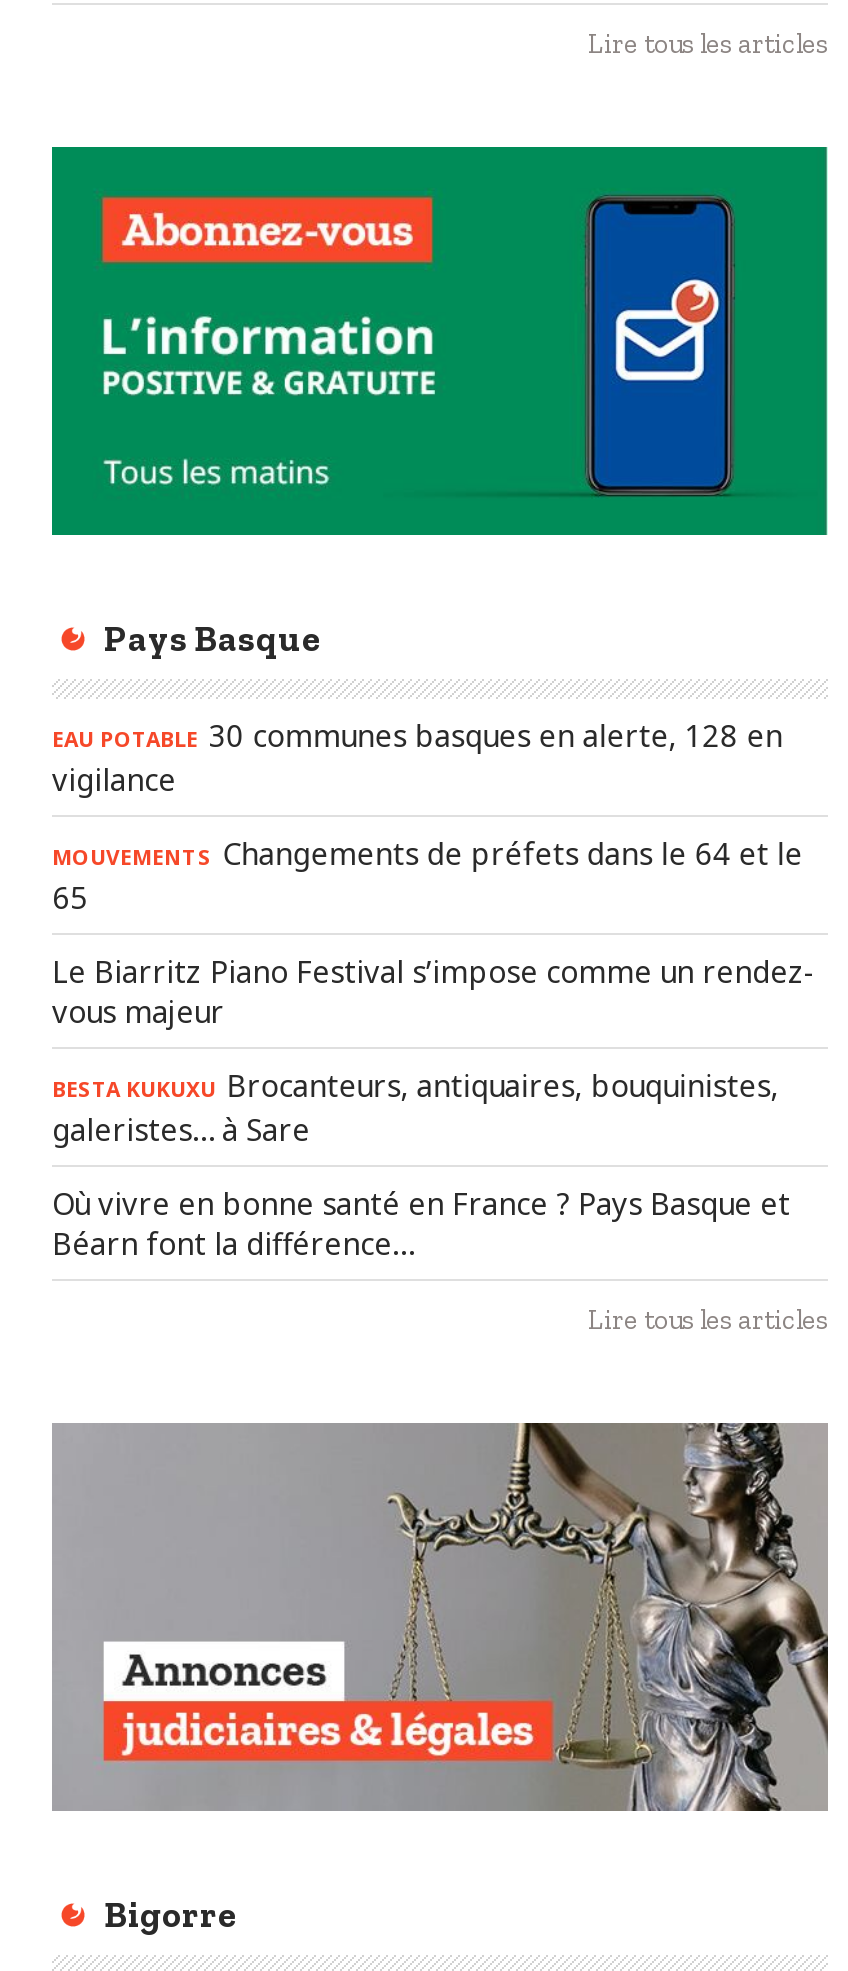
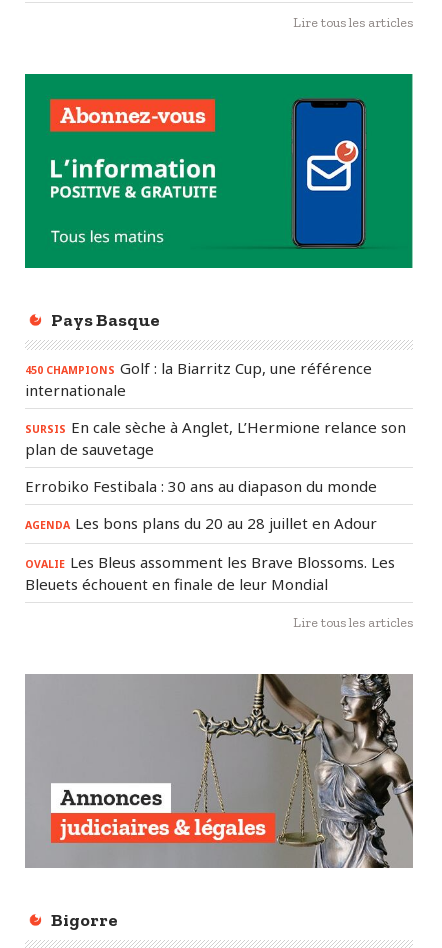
[52,715,782,799] EAU POTABLE 30 communes basques en alerte, 128 en | vigilance -> [25,358,372,400] 450 CHAMPIONS Golf : la Biarritz Cup, une référence | internationale
[52,833,802,917] MOUVEMENTS Changements de préfets dans le 64 et le | 65 -> [25,417,406,459] SURSIS En cale sèche à Anglet, L’Hermione relance son | plan de sauvetage
[52,951,816,1031] Le Biarritz Piano Festival s’impose comme un rendez- | vous majeur -> [25,476,377,496] Errobiko Festibala : 30 ans au diapason du monde
[52,1065,778,1149] BESTA KUKUXU Brocanteurs, antiquaires, bouquinistes, | galeristes… à Sare -> [25,513,377,533] AGENDA Les bons plans du 20 au 28 juillet en Adour
[52,1183,790,1263] Où vivre en bonne santé en France ? Pays Basque et | Béarn font la différence… -> [25,552,395,594] OVALIE Les Bleus assomment les Brave Blossoms. Les | Bleuets échouent en finale de leur Mondial

